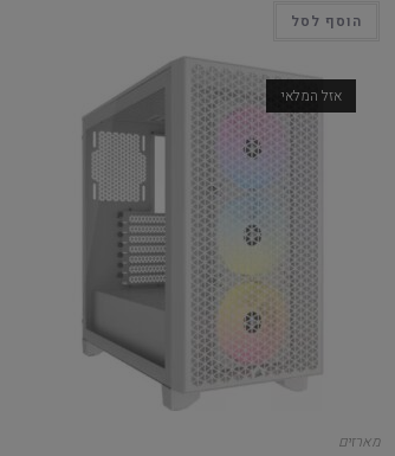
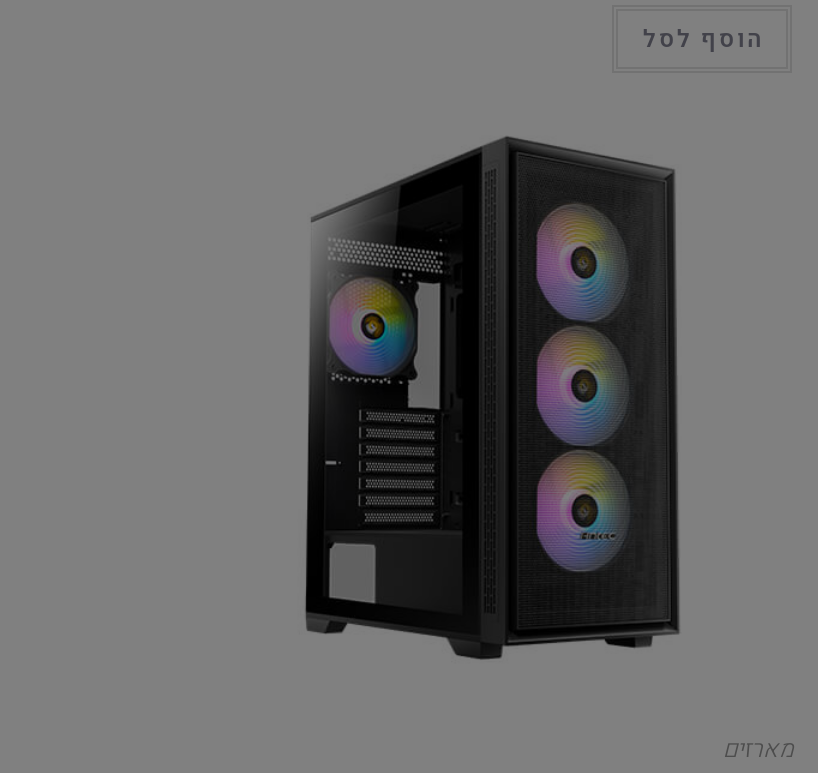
[82,56,323,411] [image] -> [290,101,692,693] [image]
[281,86,342,107] אזל המלאי -> none

